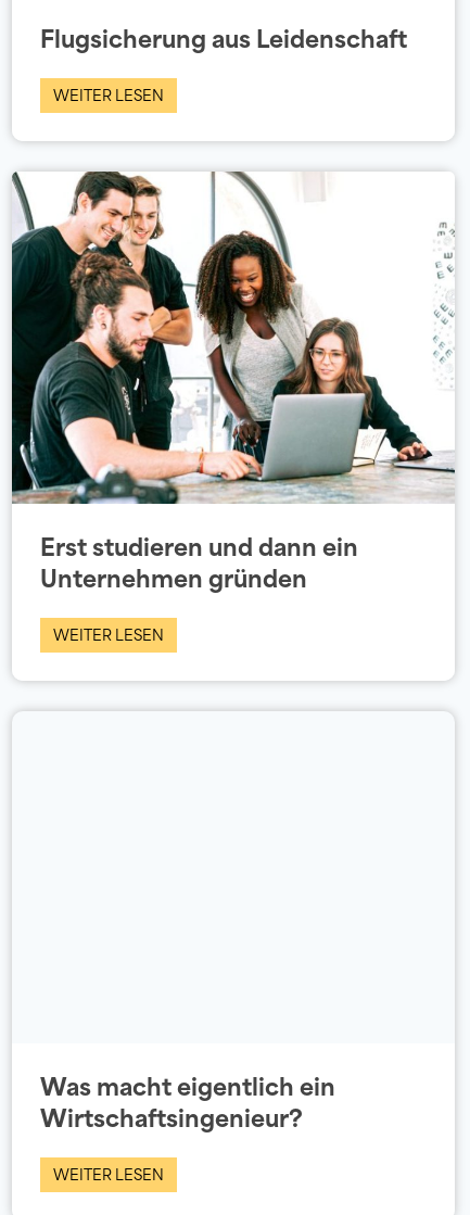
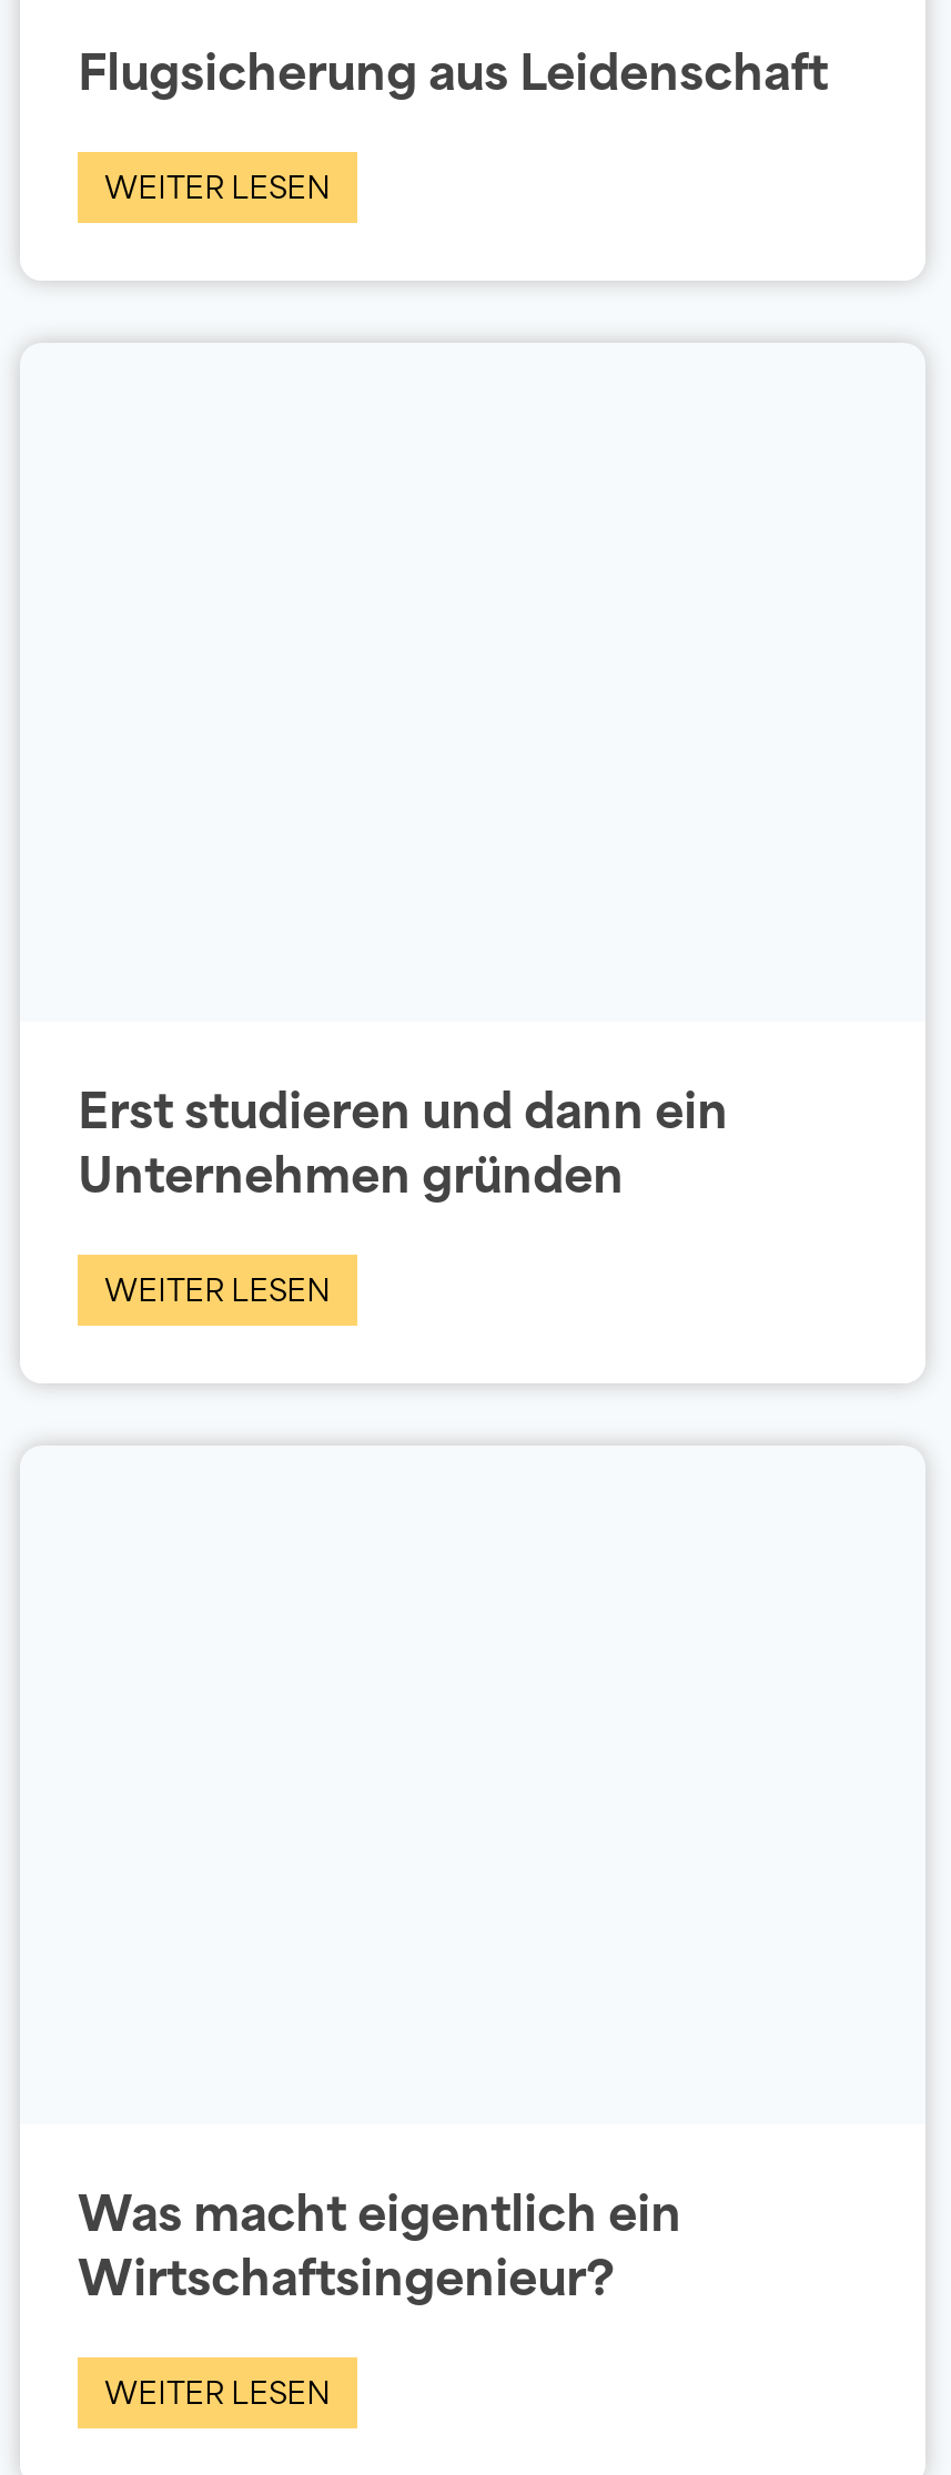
[11,170,456,505] [image] -> none

